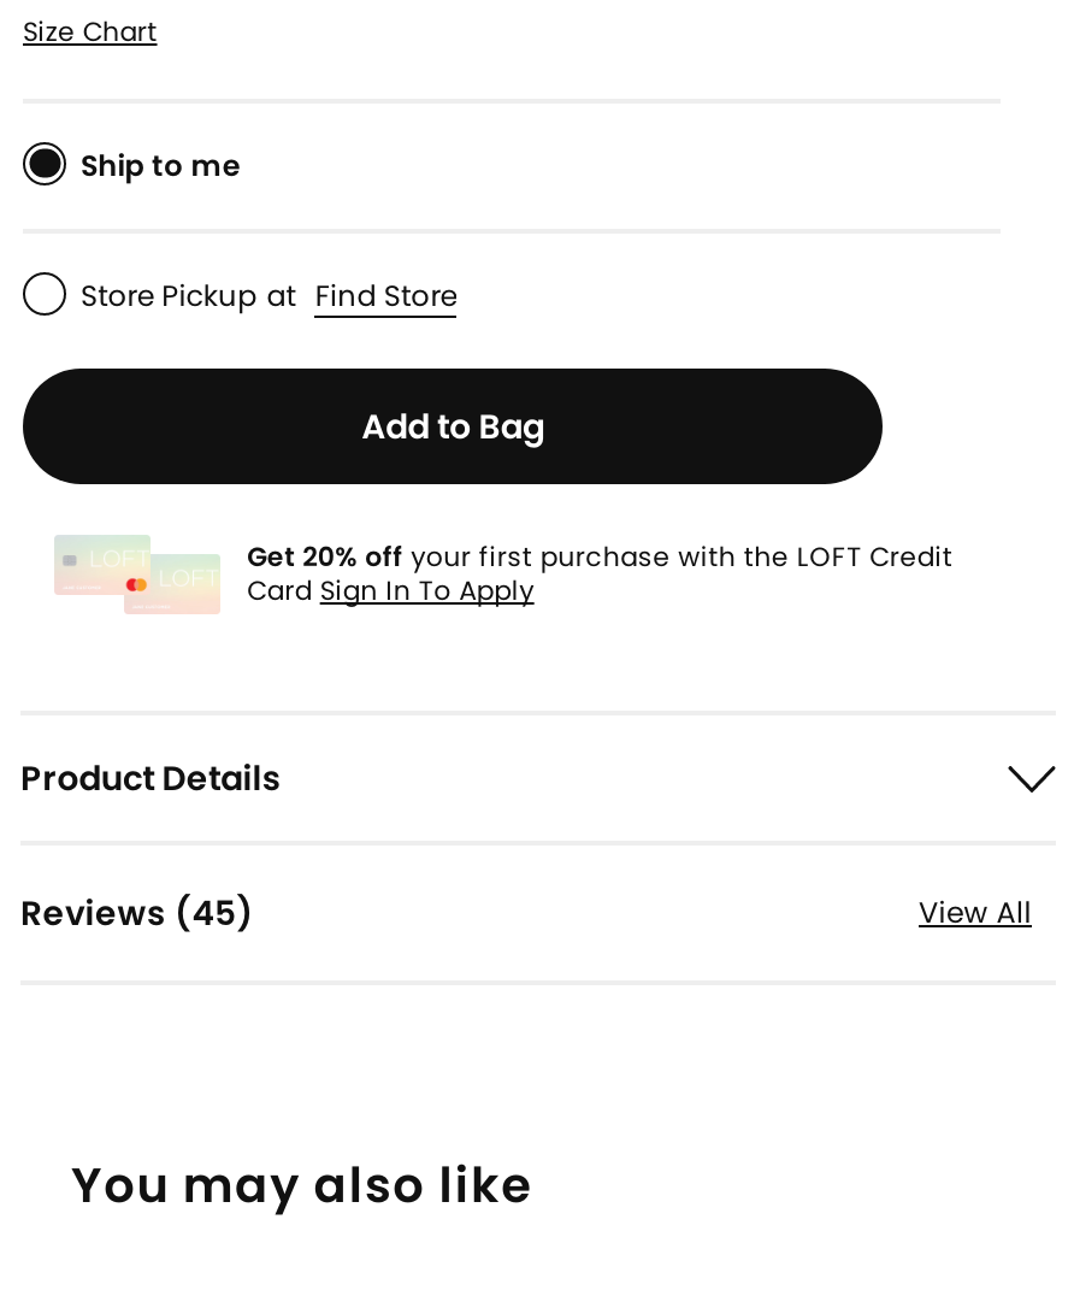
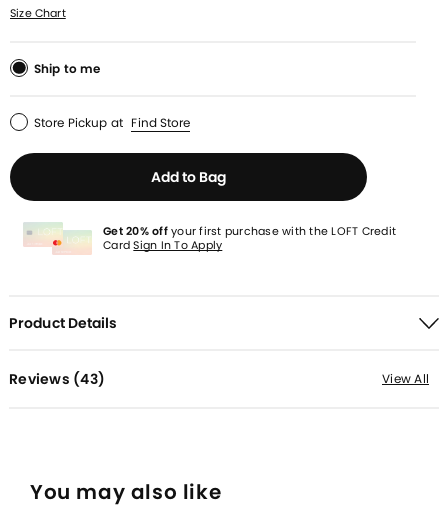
[20,889,254,937] Reviews (45) -> [9,369,105,389] Reviews (43)

